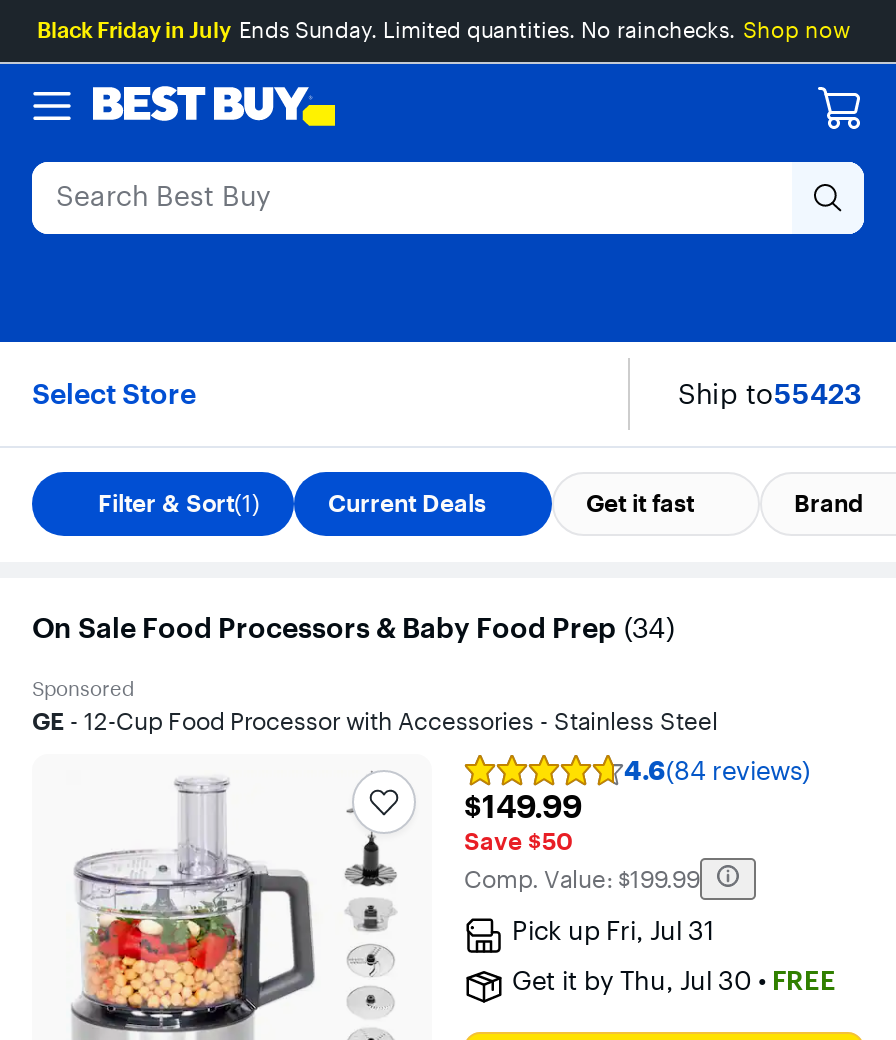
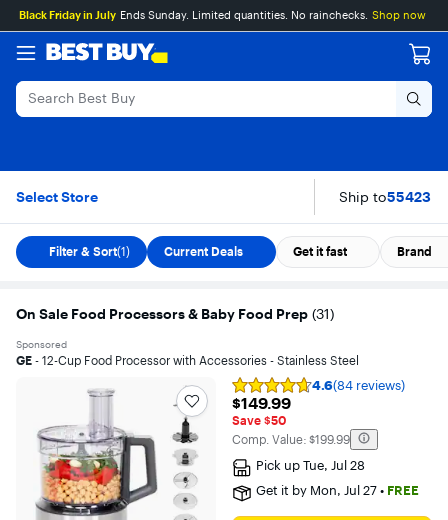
[32,610,674,646] On Sale Food Processors & Baby Food Prep (34) -> [16,305,334,323] On Sale Food Processors & Baby Food Prep (31)
[512,914,714,946] Pick up Fri, Jul 31 -> [256,457,365,473] Pick up Tue, Jul 28
[512,964,836,996] Get it by Thu, Jul 30 • FREE -> [256,482,419,498] Get it by Mon, Jul 27 • FREE

